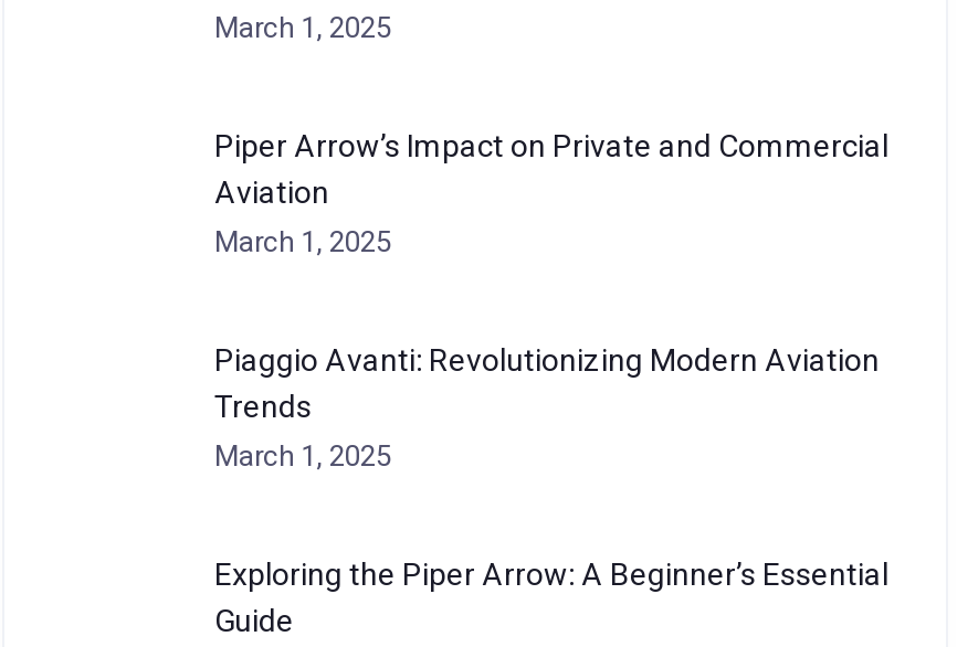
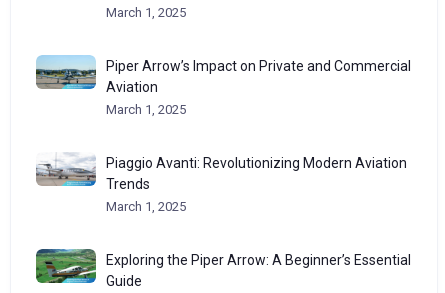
none -> [35,54,97,90] [image]
none -> [35,152,97,187] [image]
none -> [35,248,97,284] [image]

